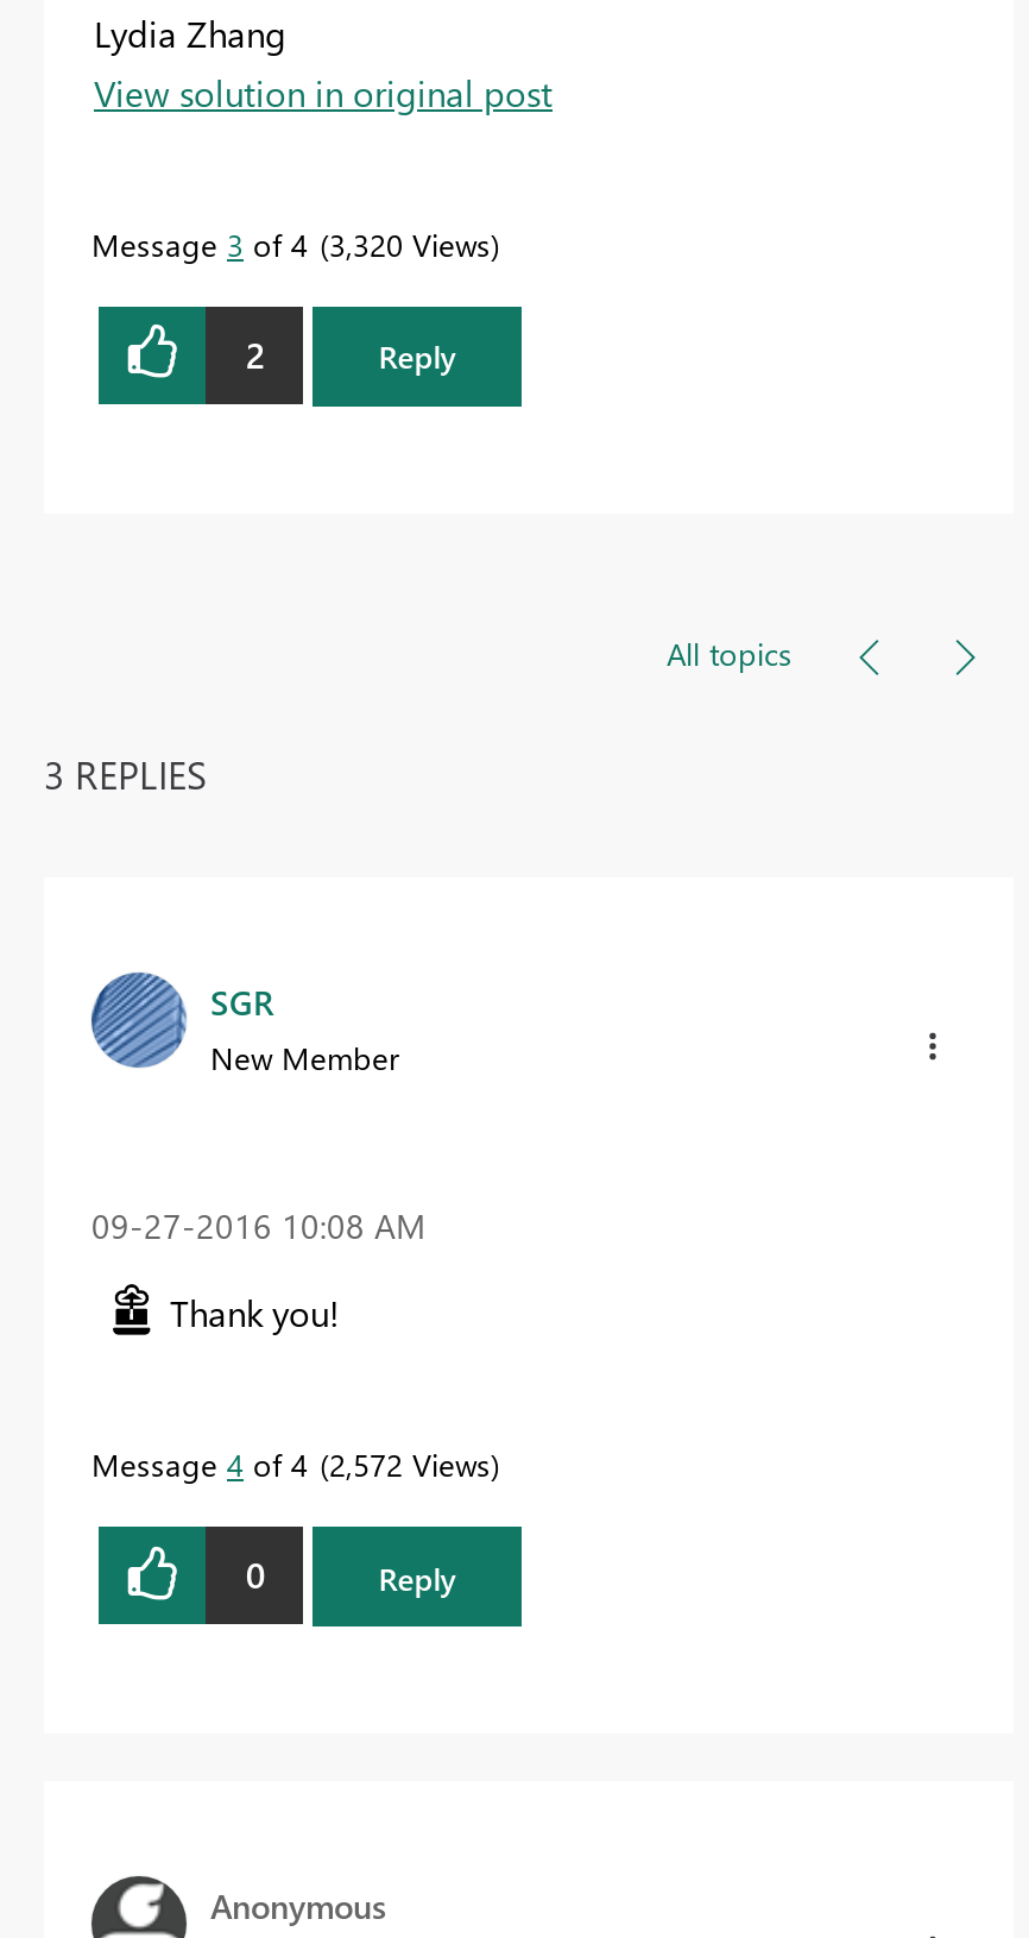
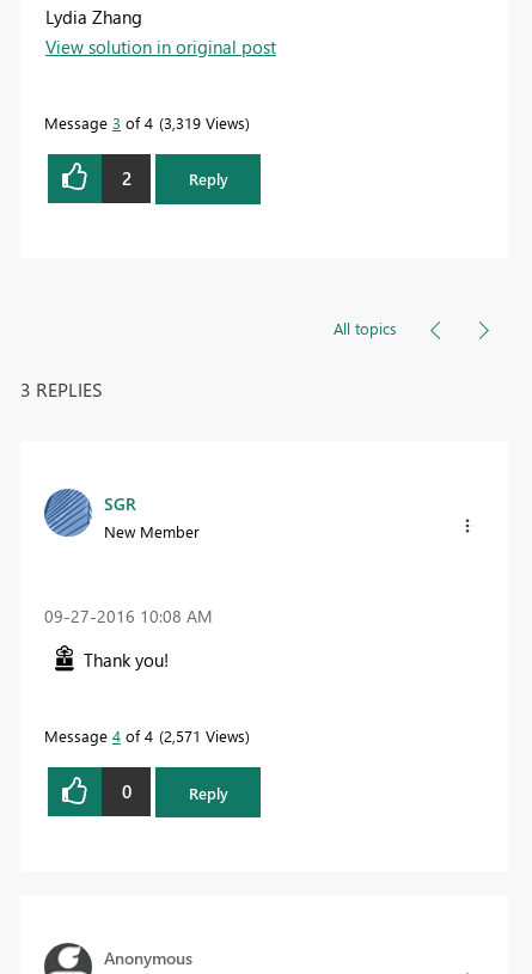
[91,222,491,263] Message 3 of 4 3,320 Views -> [44,112,245,132] Message 3 of 4 3,319 Views
[91,1443,491,1484] Message 4 of 4 2,572 Views -> [44,725,245,746] Message 4 of 4 2,571 Views

